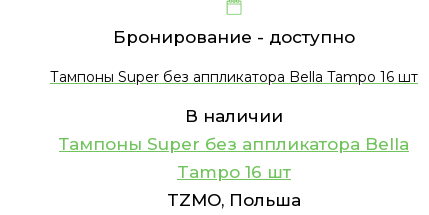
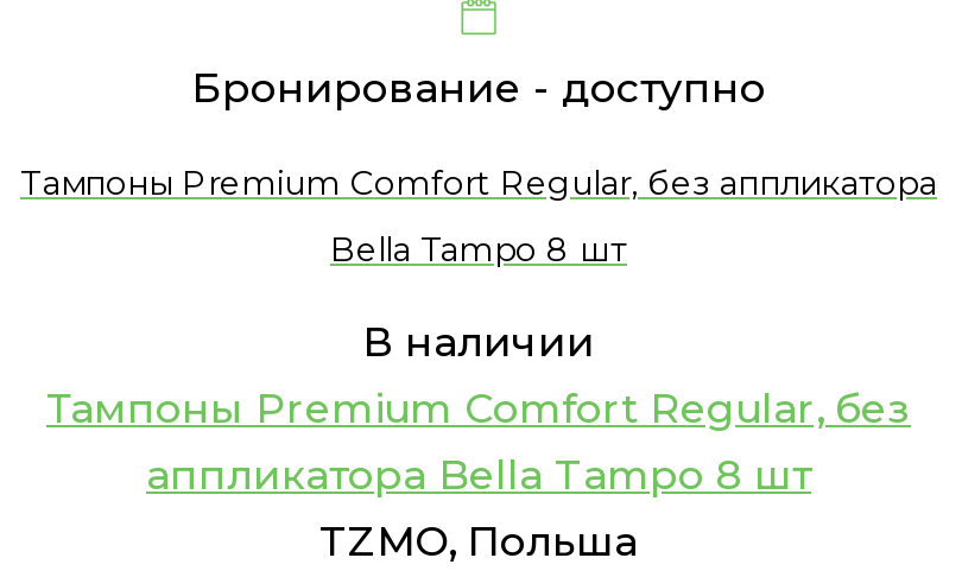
[50,68,418,86] Тампоны Super без аппликатора Bella Tampo 16 шт -> [20,161,937,270] Тампоны Premium Comfort Regular, без аппликатора | Bella Tampo 8 шт
[59,134,409,182] Тампоны Super без аппликатора Bella | Tampo 16 шт -> [46,385,911,499] Тампоны Premium Comfort Regular, без | аппликатора Bella Tampo 8 шт

